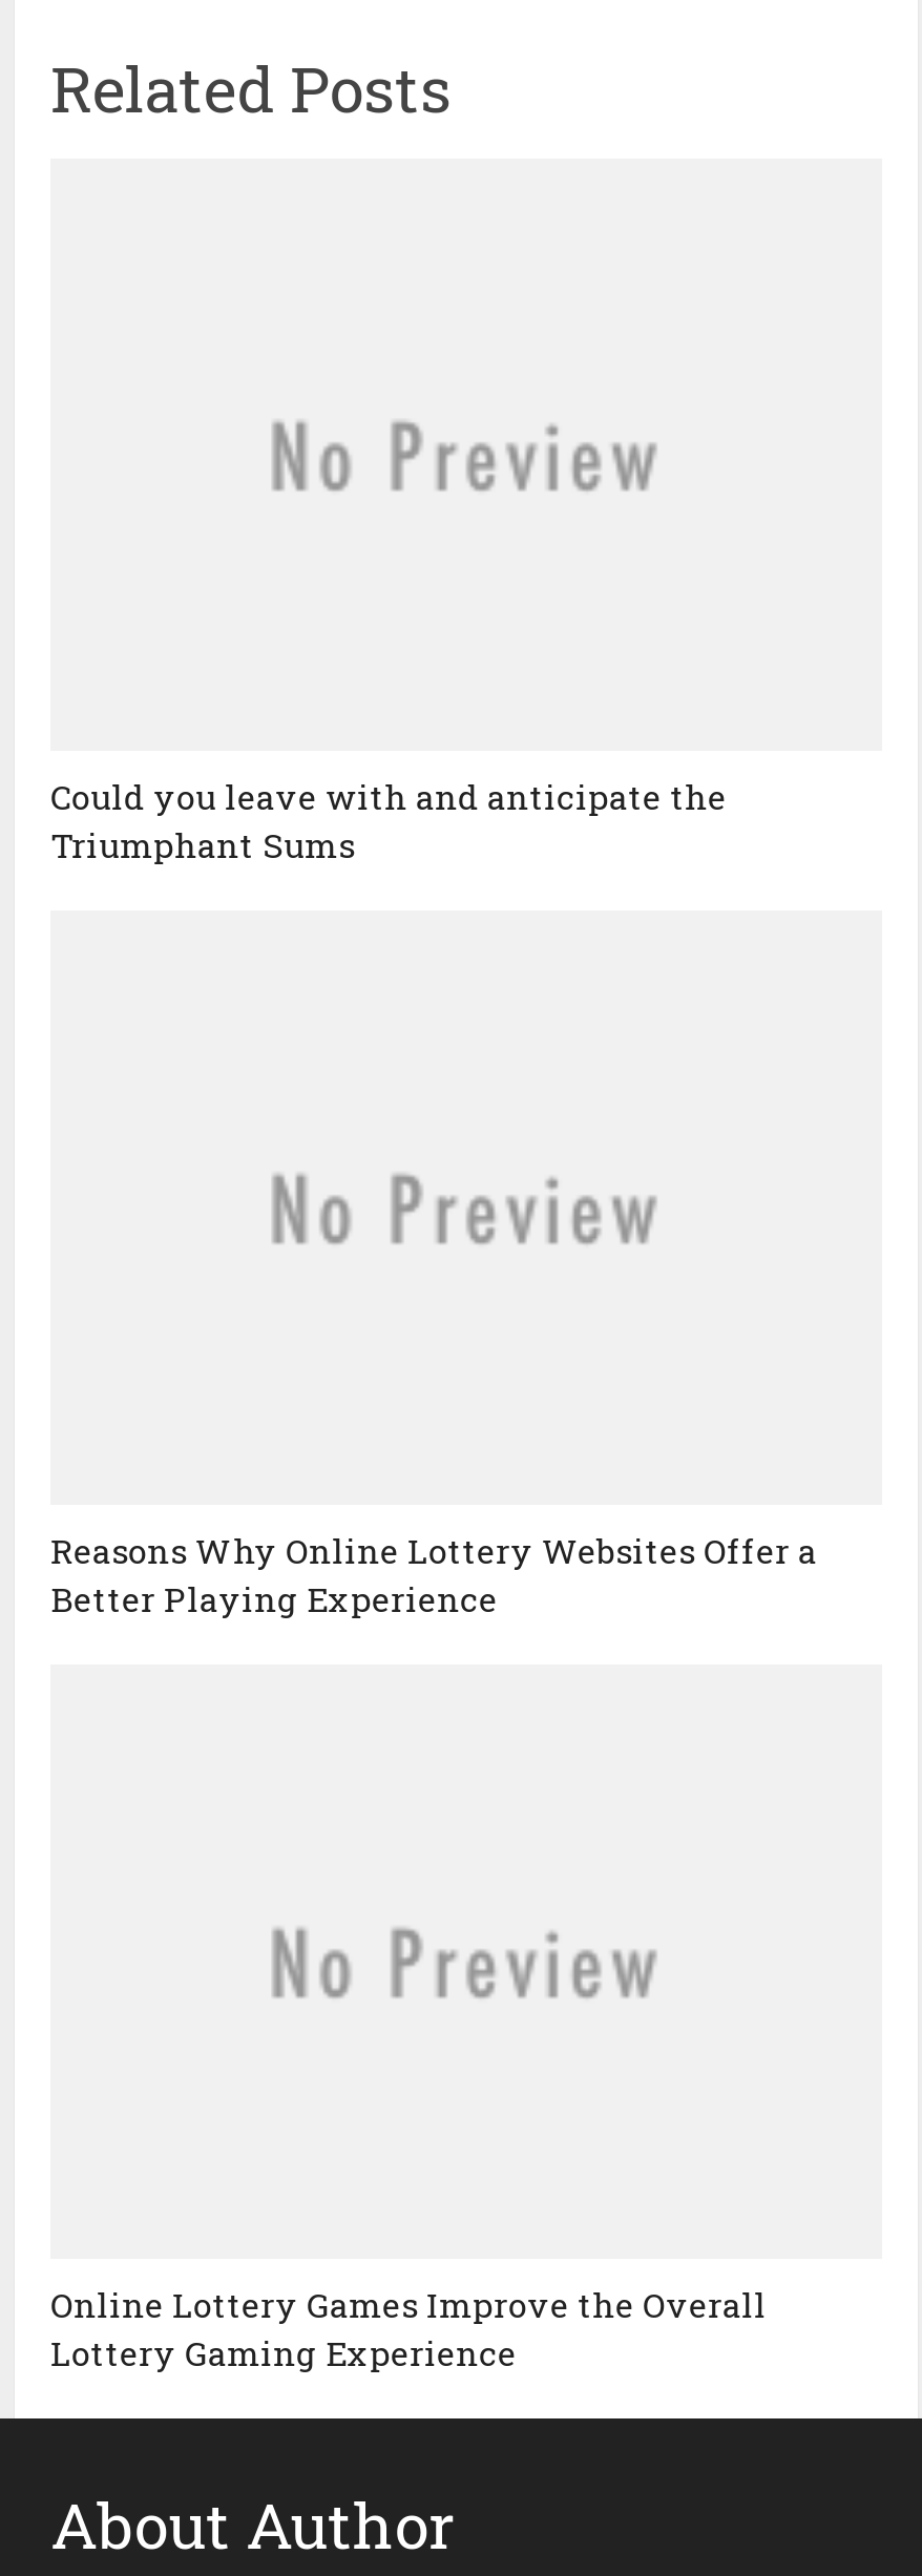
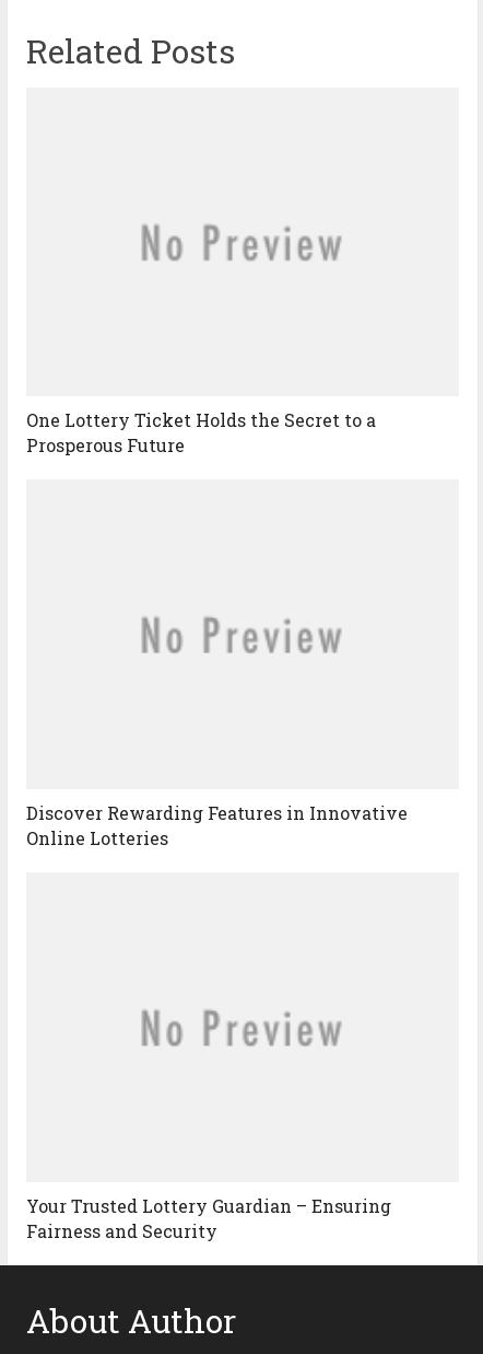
[51,775,727,867] Could you leave with and anticipate the | Triumphant Sums -> [26,409,376,457] One Lottery Ticket Holds the Secret to a | Prosperous Future
[51,1528,817,1620] Reasons Why Online Lottery Websites Offer a | Better Playing Experience -> [26,801,408,849] Discover Rewarding Features in Innovative | Online Lotteries
[51,2281,767,2374] Online Lottery Games Improve the Overall | Lottery Gaming Experience -> [26,1194,391,1242] Your Trusted Lottery Guardian – Ensuring | Fairness and Security

